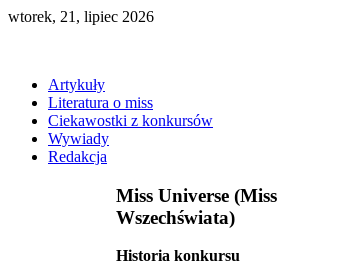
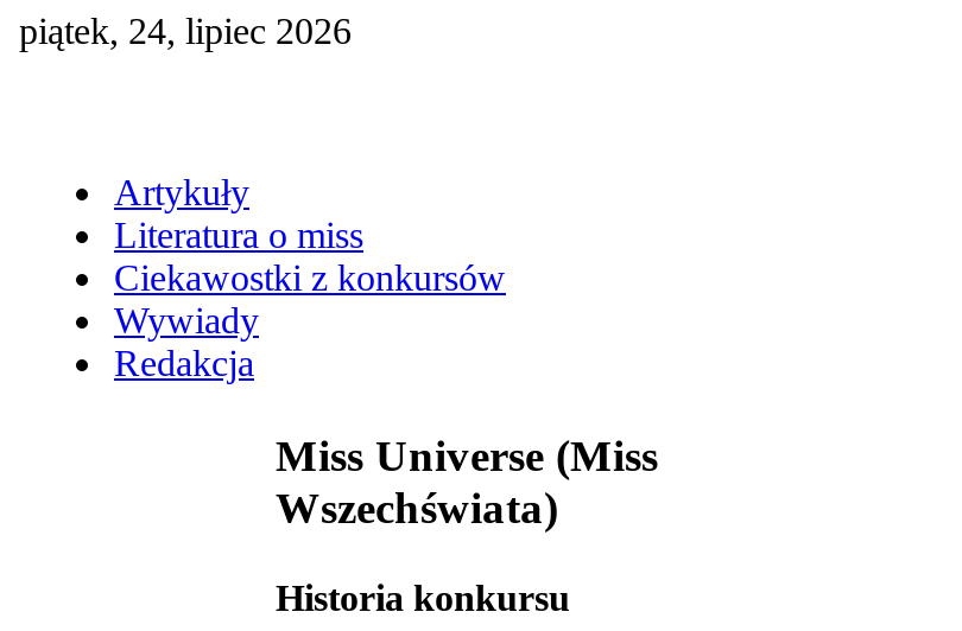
[8,8,154,25] wtorek, 21, lipiec 2026 -> [19,11,352,51] piątek, 24, lipiec 2026

